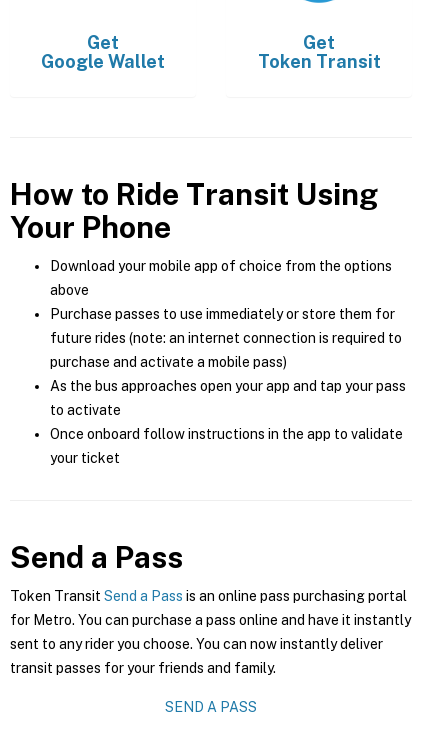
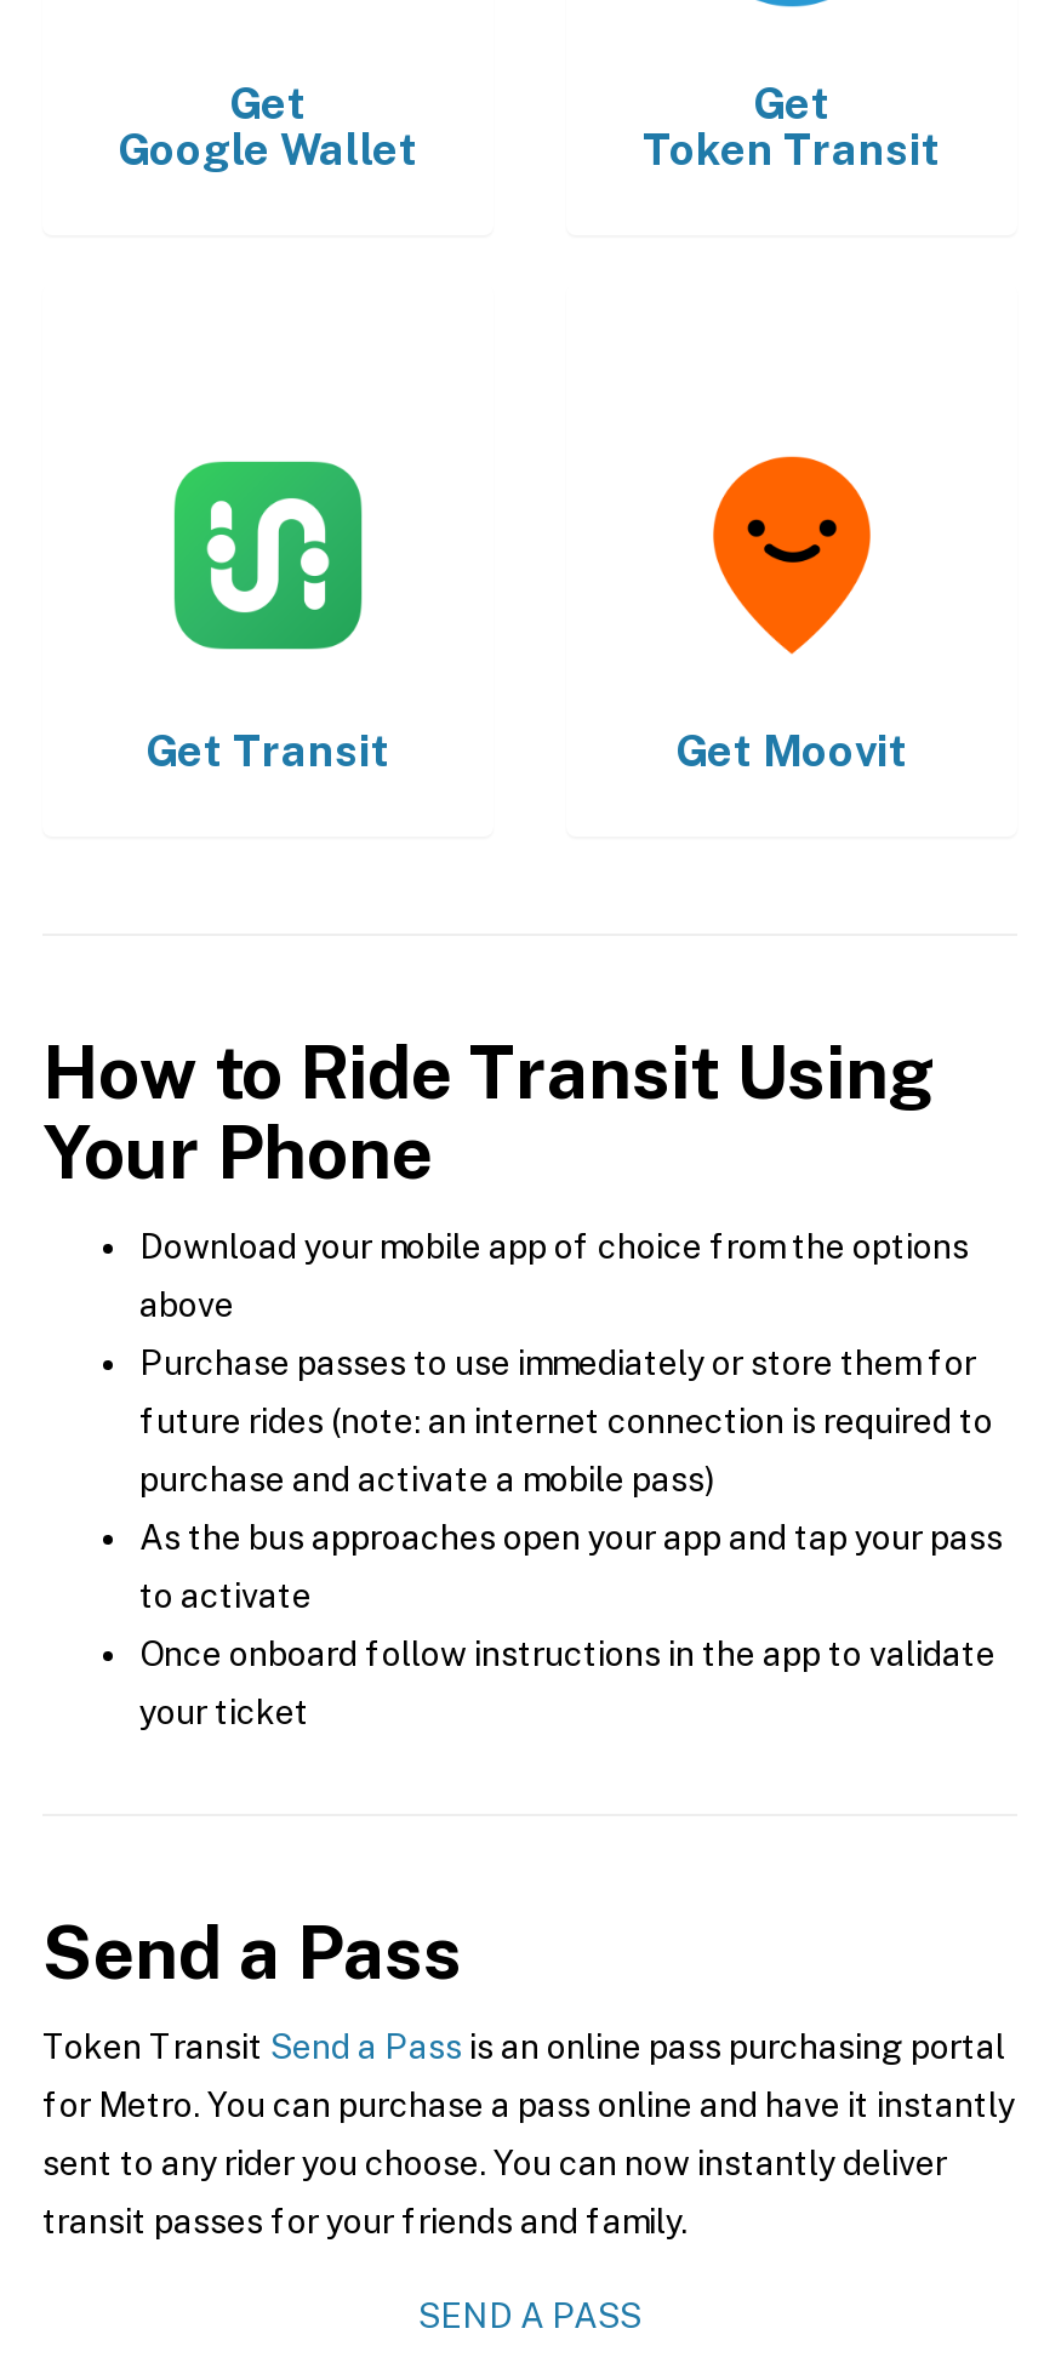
none -> [146,453,908,776] [image] | Get Transit | Get Moovit
none -> [171,458,365,652] [image]

